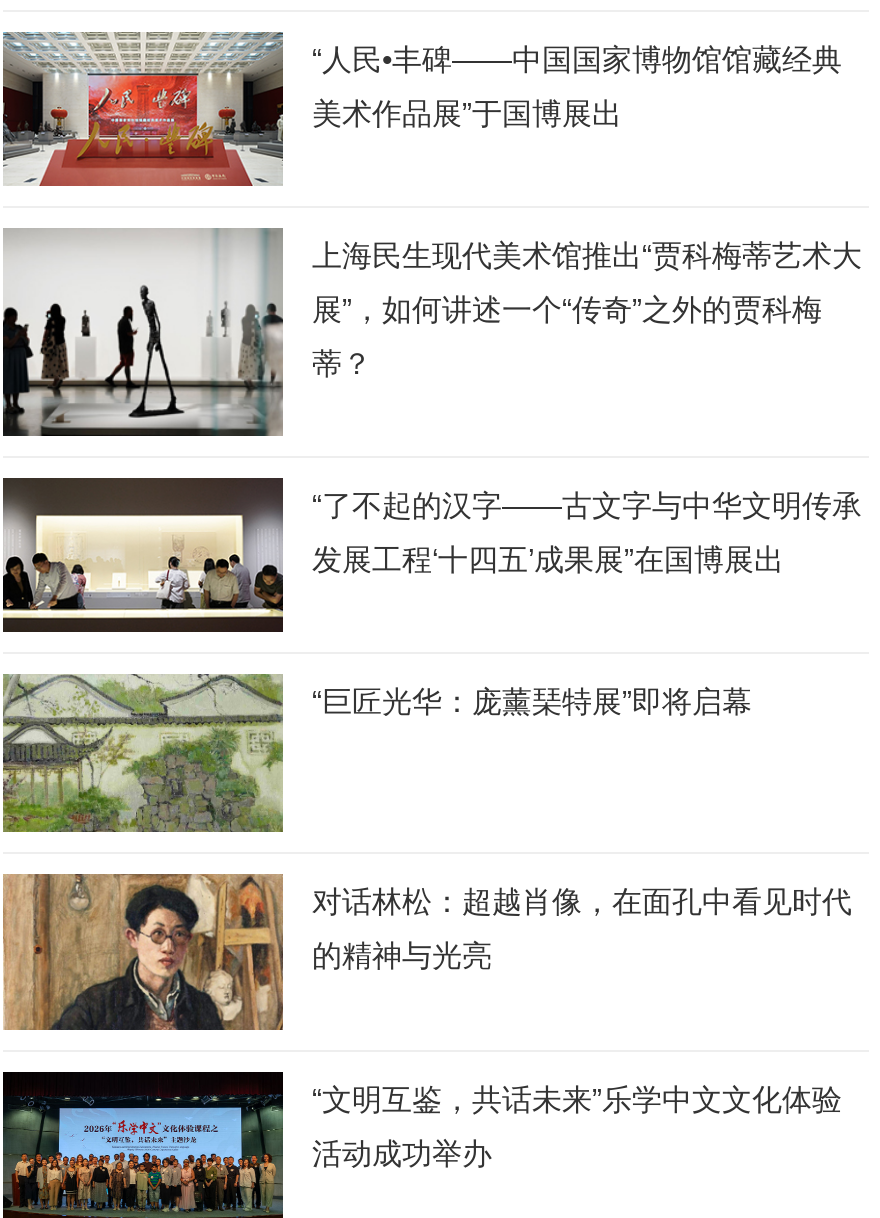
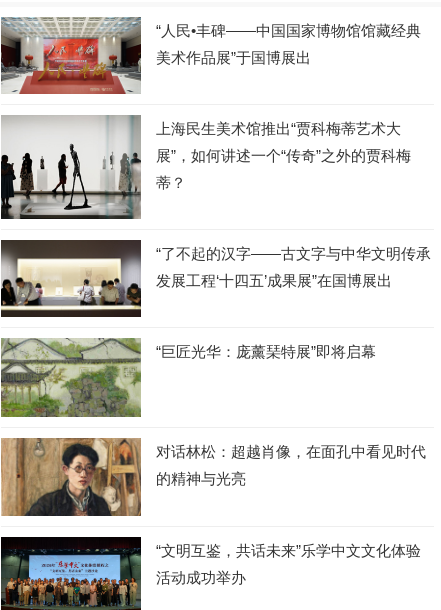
[312,238,862,272] 上海民生现代美术馆推出“贾科梅蒂艺术大 -> [155,120,400,137] 上海民生美术馆推出“贾科梅蒂艺术大

